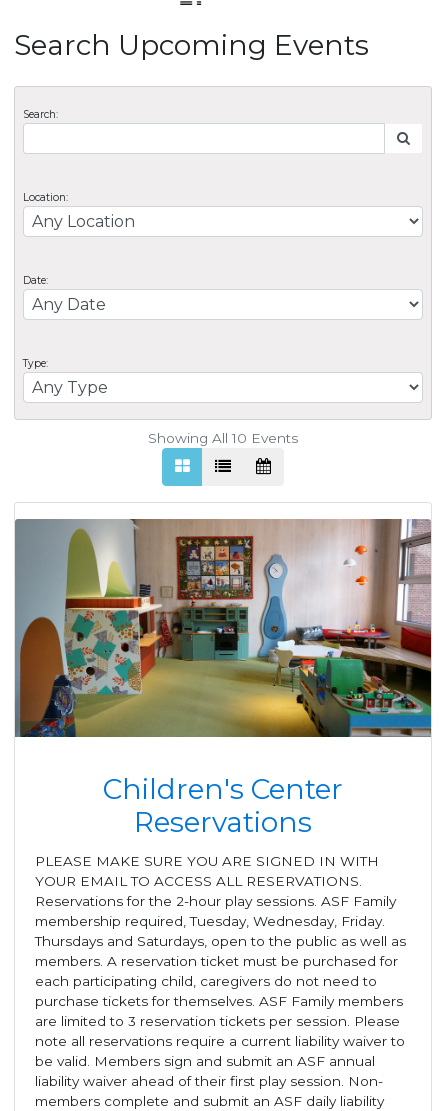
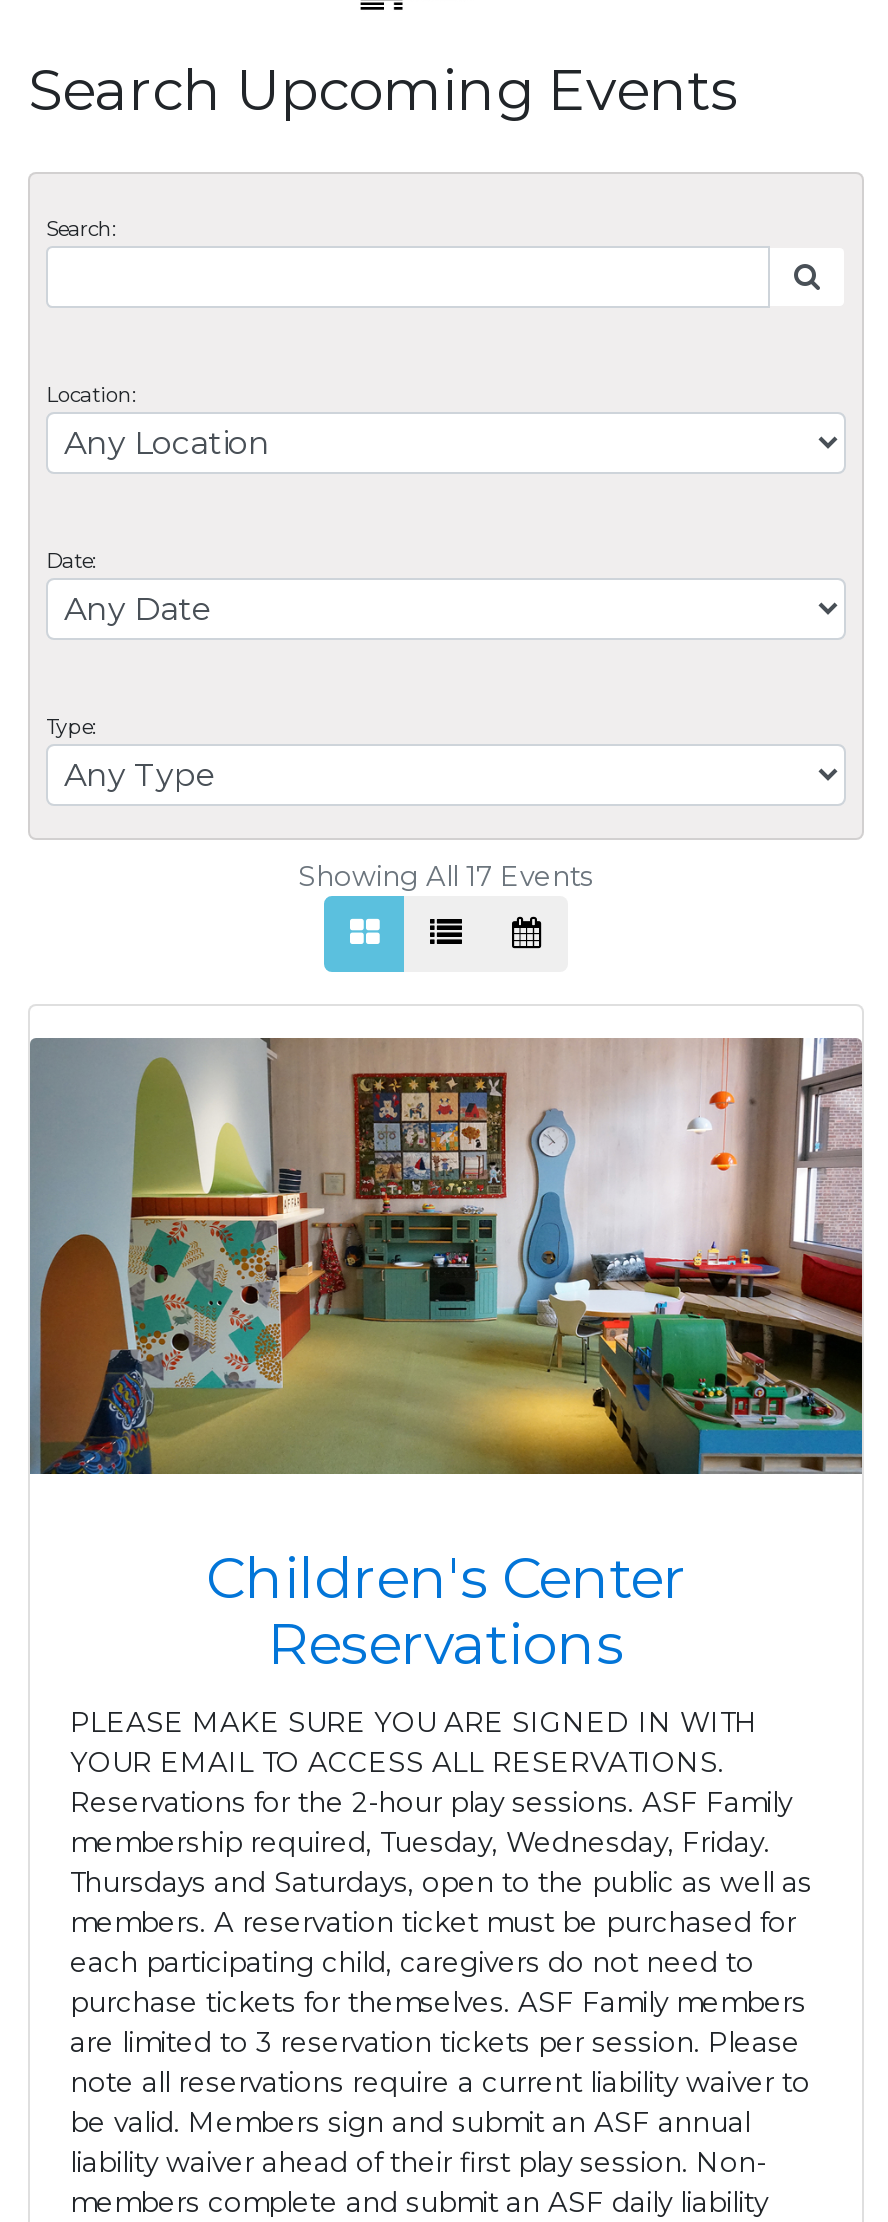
[148,430,298,446] Showing All 10 Events -> [298,860,594,892] Showing All 17 Events

